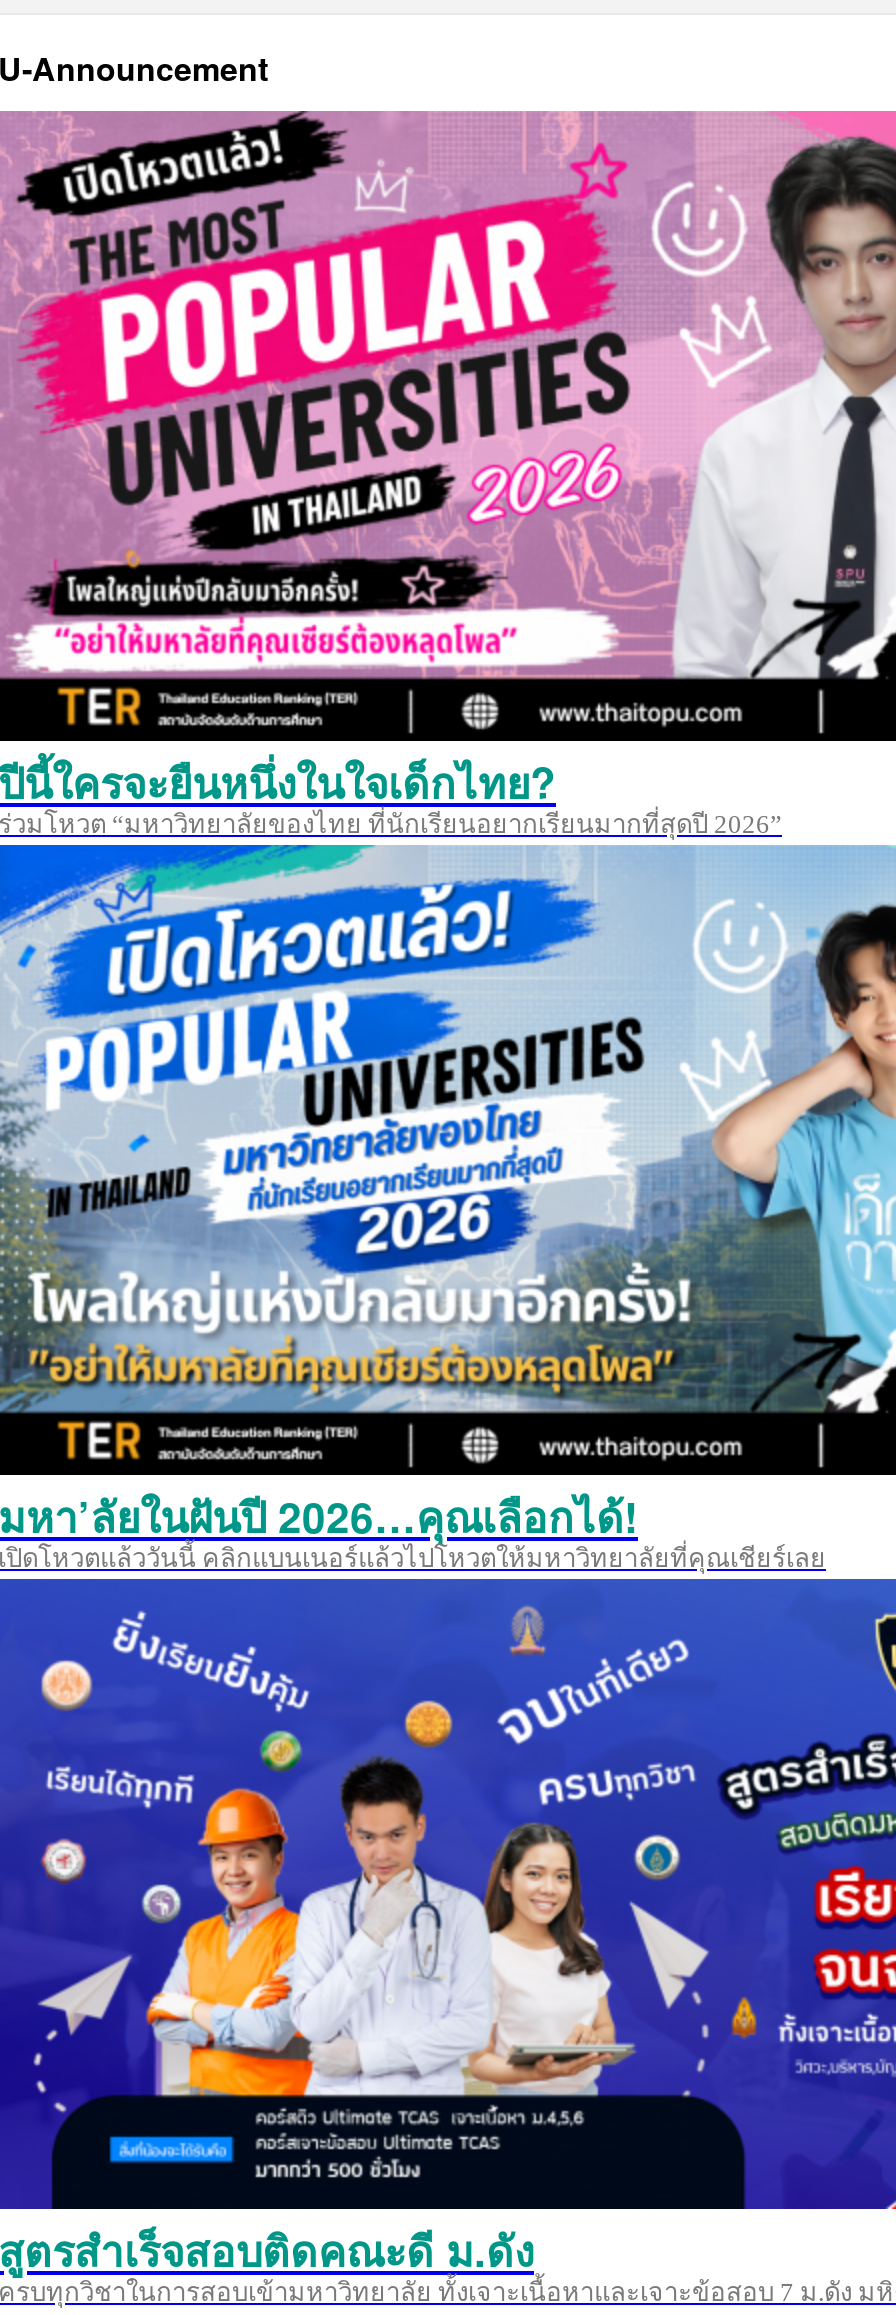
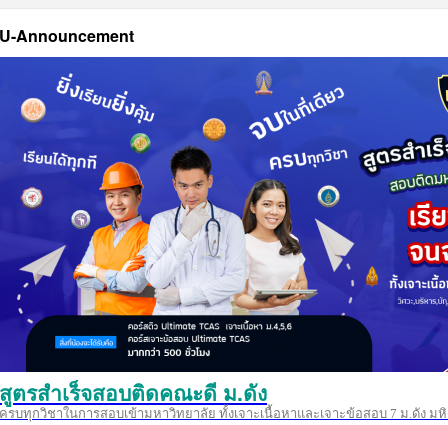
[0,109,890,838] [image] | ปีนี้ใครจะยืนหนึ่งในใจเด็กไทย? | ร่วมโหวต “มหาวิทยาลัยของไทย ที่นักเรียนอยากเรียนมากที่สุดปี 2026” -> none
[0,845,890,1572] [image] | มหา’ลัยในฝันปี 2026…คุณเลือกได้! | เปิดโหวตแล้ววันนี้ คลิกแบนเนอร์แล้วไปโหวตให้มหาวิทยาลัยที่คุณเชียร์เลย -> none

